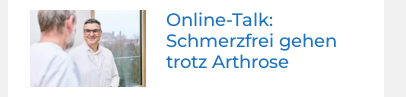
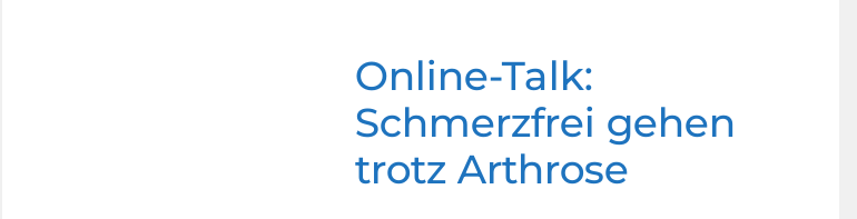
[30,9,147,88] [image] -> none

